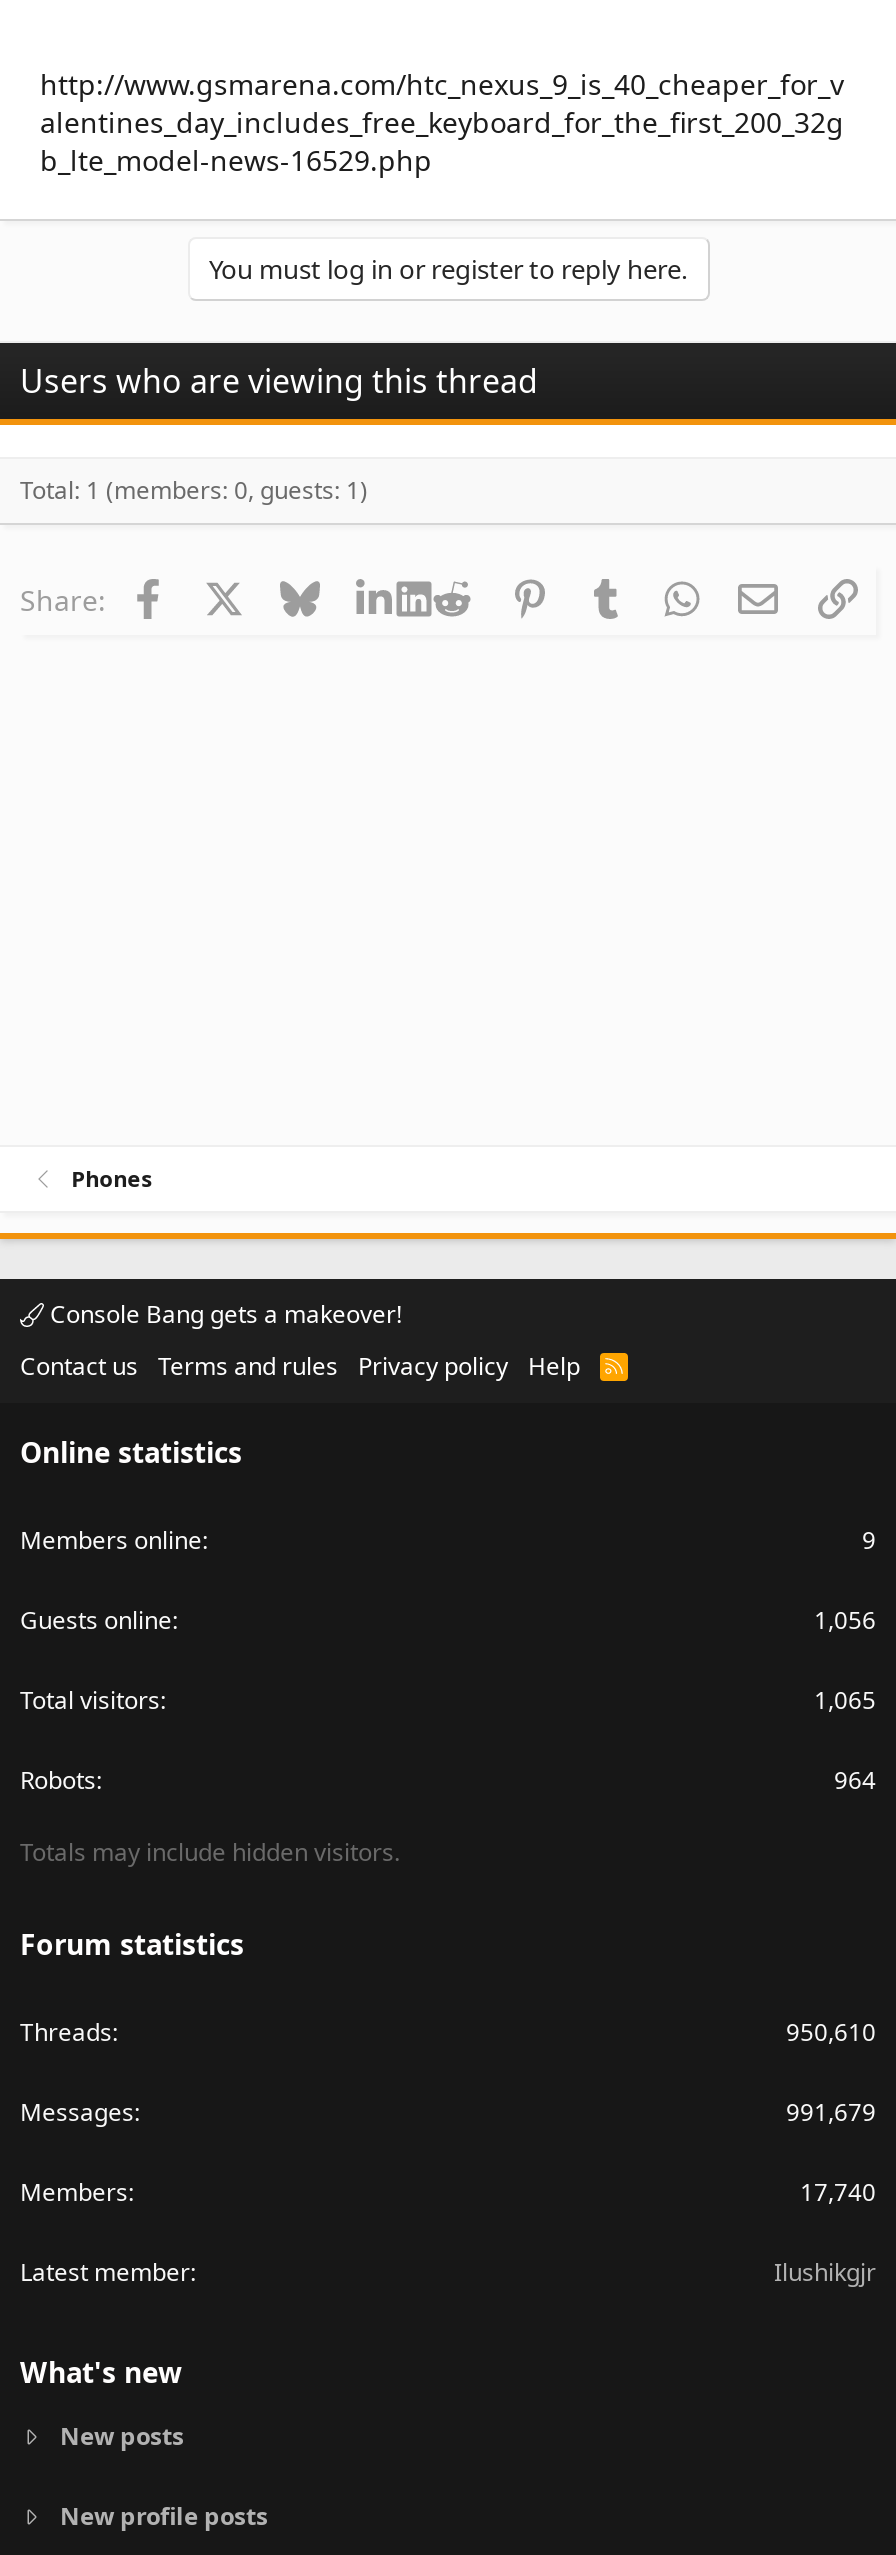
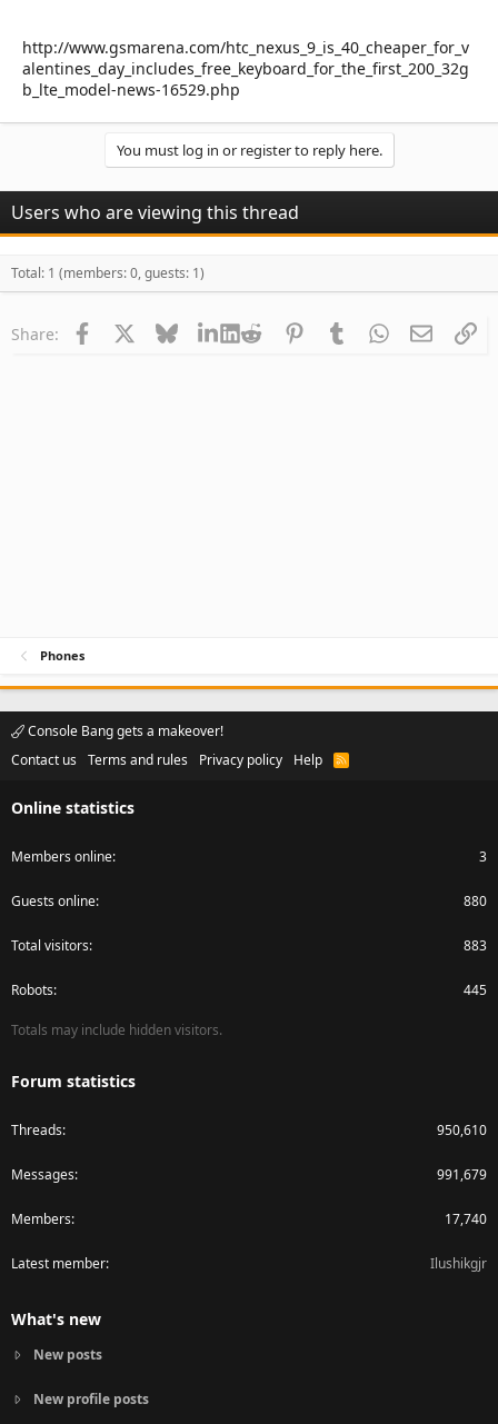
[862,1523,876,1557] 9 -> [479,847,487,866] 3
[814,1603,876,1637] 1,056 -> [464,892,487,911] 880
[814,1683,876,1717] 1,065 -> [464,936,487,955] 883
[834,1763,876,1797] 964 -> [464,981,487,999] 445

